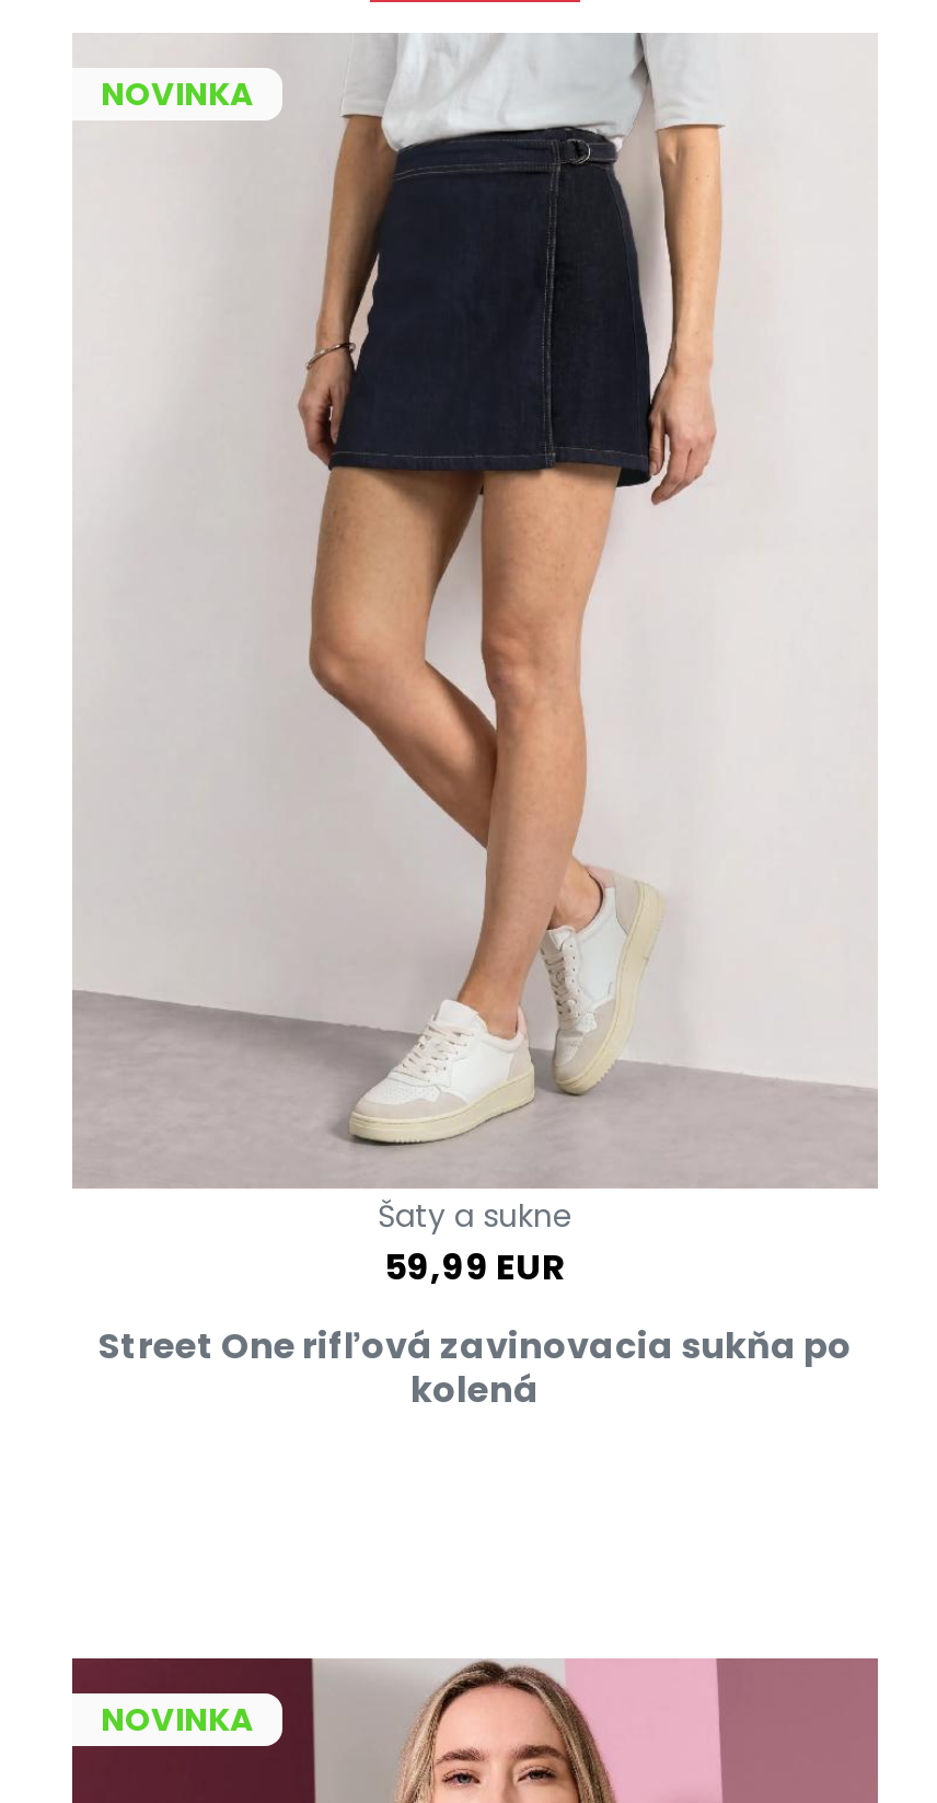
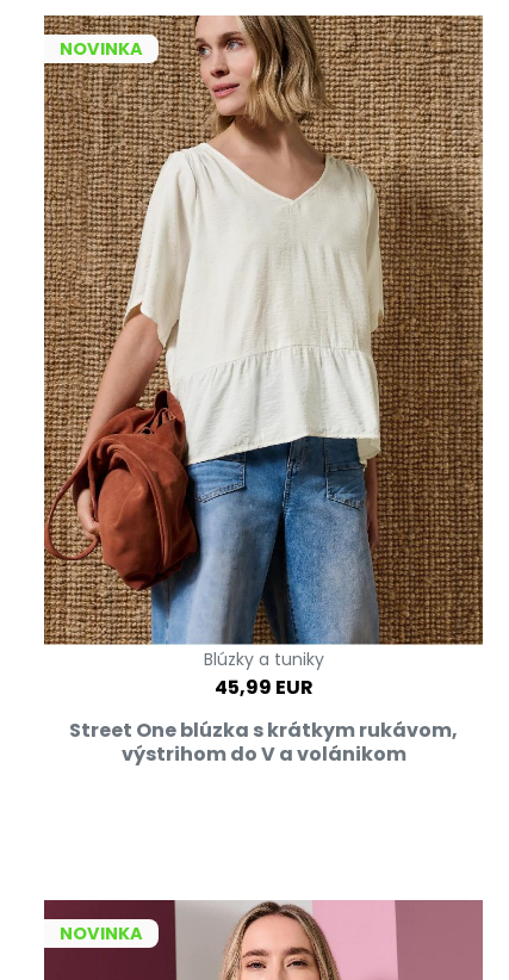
[72,31,878,1290] [image] | Šaty a sukne | 59,99 EUR -> [43,14,484,701] [image] | Blúzky a tuniky | 45,99 EUR
[99,1319,852,1414] Street One rifľová zavinovacia sukňa po | kolená -> [69,717,458,768] Street One blúzka s krátkym rukávom, | výstrihom do V a volánikom

